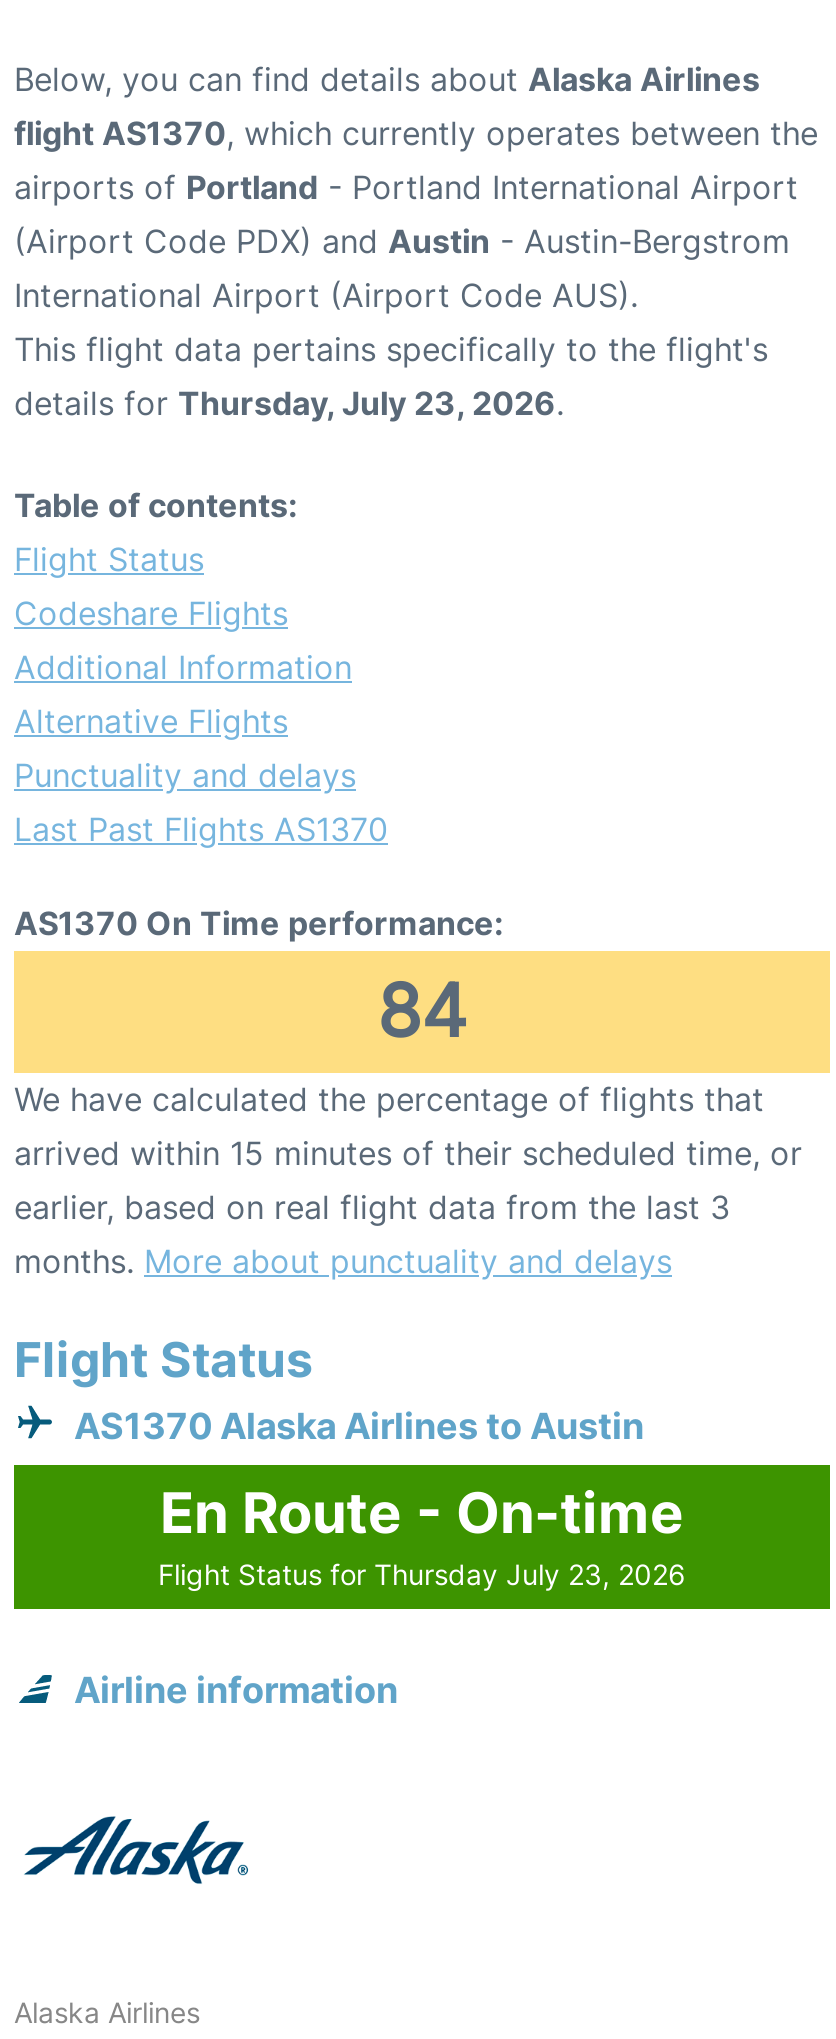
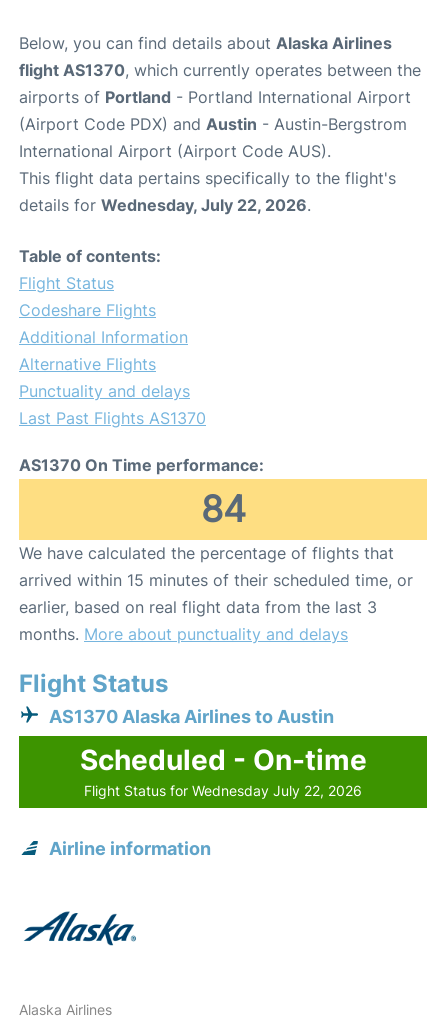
[14,384,564,424] details for Thursday, July 23, 2026. -> [19,195,311,215] details for Wednesday, July 22, 2026.
[158,1480,686,1592] En Route - On-time | Flight Status for Thursday July 23, 2026 -> [79,743,366,799] Scheduled - On-time | Flight Status for Wednesday July 22, 2026

